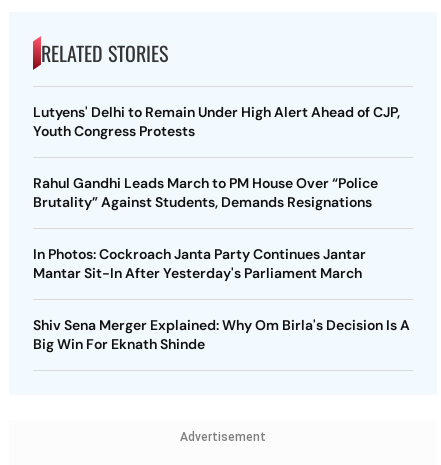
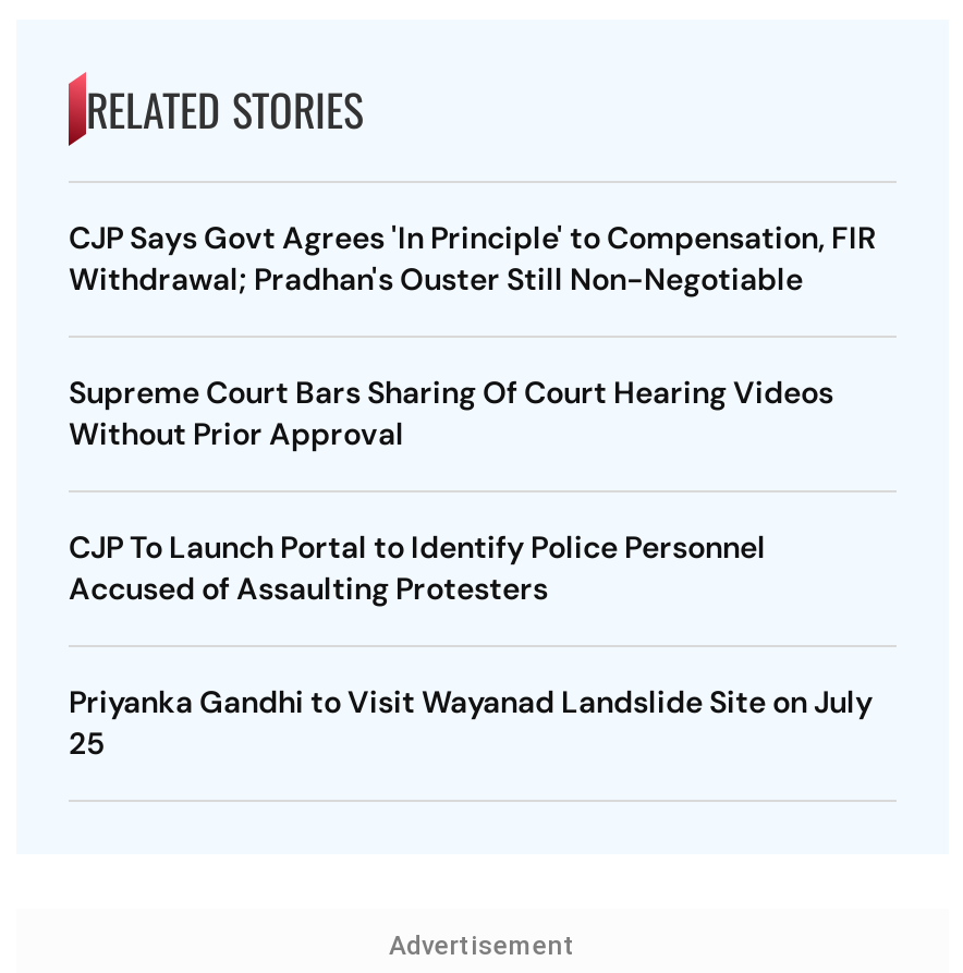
[33,103,400,140] Lutyens' Delhi to Remain Under High Alert Ahead of CJP, | Youth Congress Protests -> [69,217,877,297] CJP Says Govt Agrees 'In Principle' to Compensation, FIR | Withdrawal; Pradhan's Ouster Still Non-Negotiable
[33,174,378,211] Rahul Gandhi Leads March to PM House Over “Police | Brutality” Against Students, Demands Resignations -> [69,371,833,452] Supreme Court Bars Sharing Of Court Hearing Videos | Without Prior Approval
[33,245,366,282] In Photos: Cockroach Janta Party Continues Jantar | Mantar Sit-In After Yesterday's Parliament March -> [69,526,766,607] CJP To Launch Portal to Identify Police Personnel | Accused of Assaulting Protesters
[33,316,410,353] Shiv Sena Merger Explained: Why Om Birla's Decision Is A | Big Win For Eknath Shinde -> [69,681,873,761] Priyanka Gandhi to Visit Wayanad Landslide Site on July | 25

